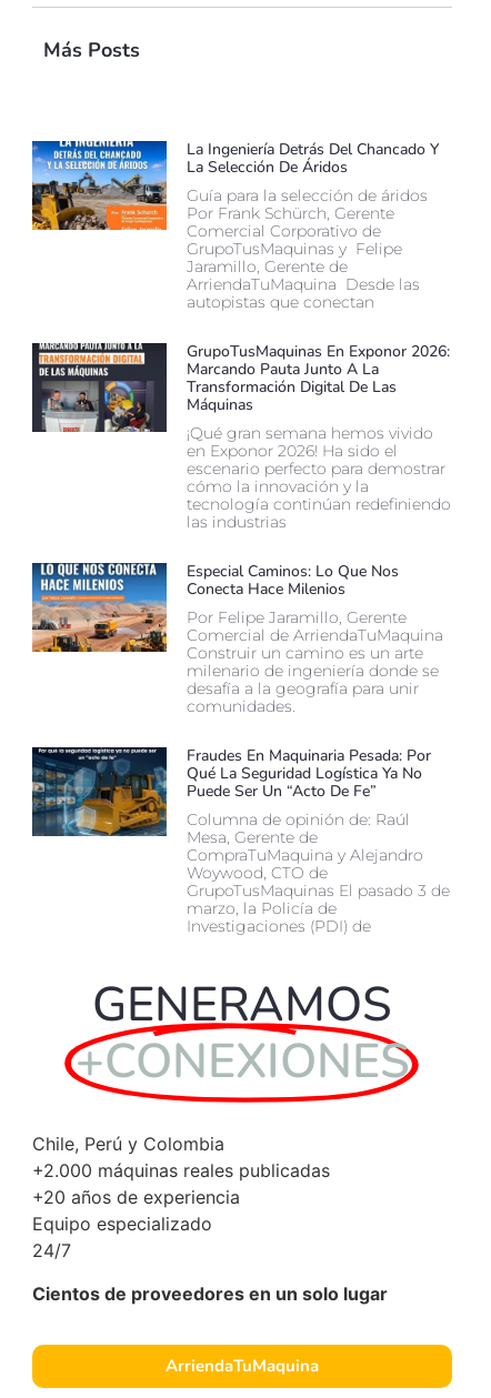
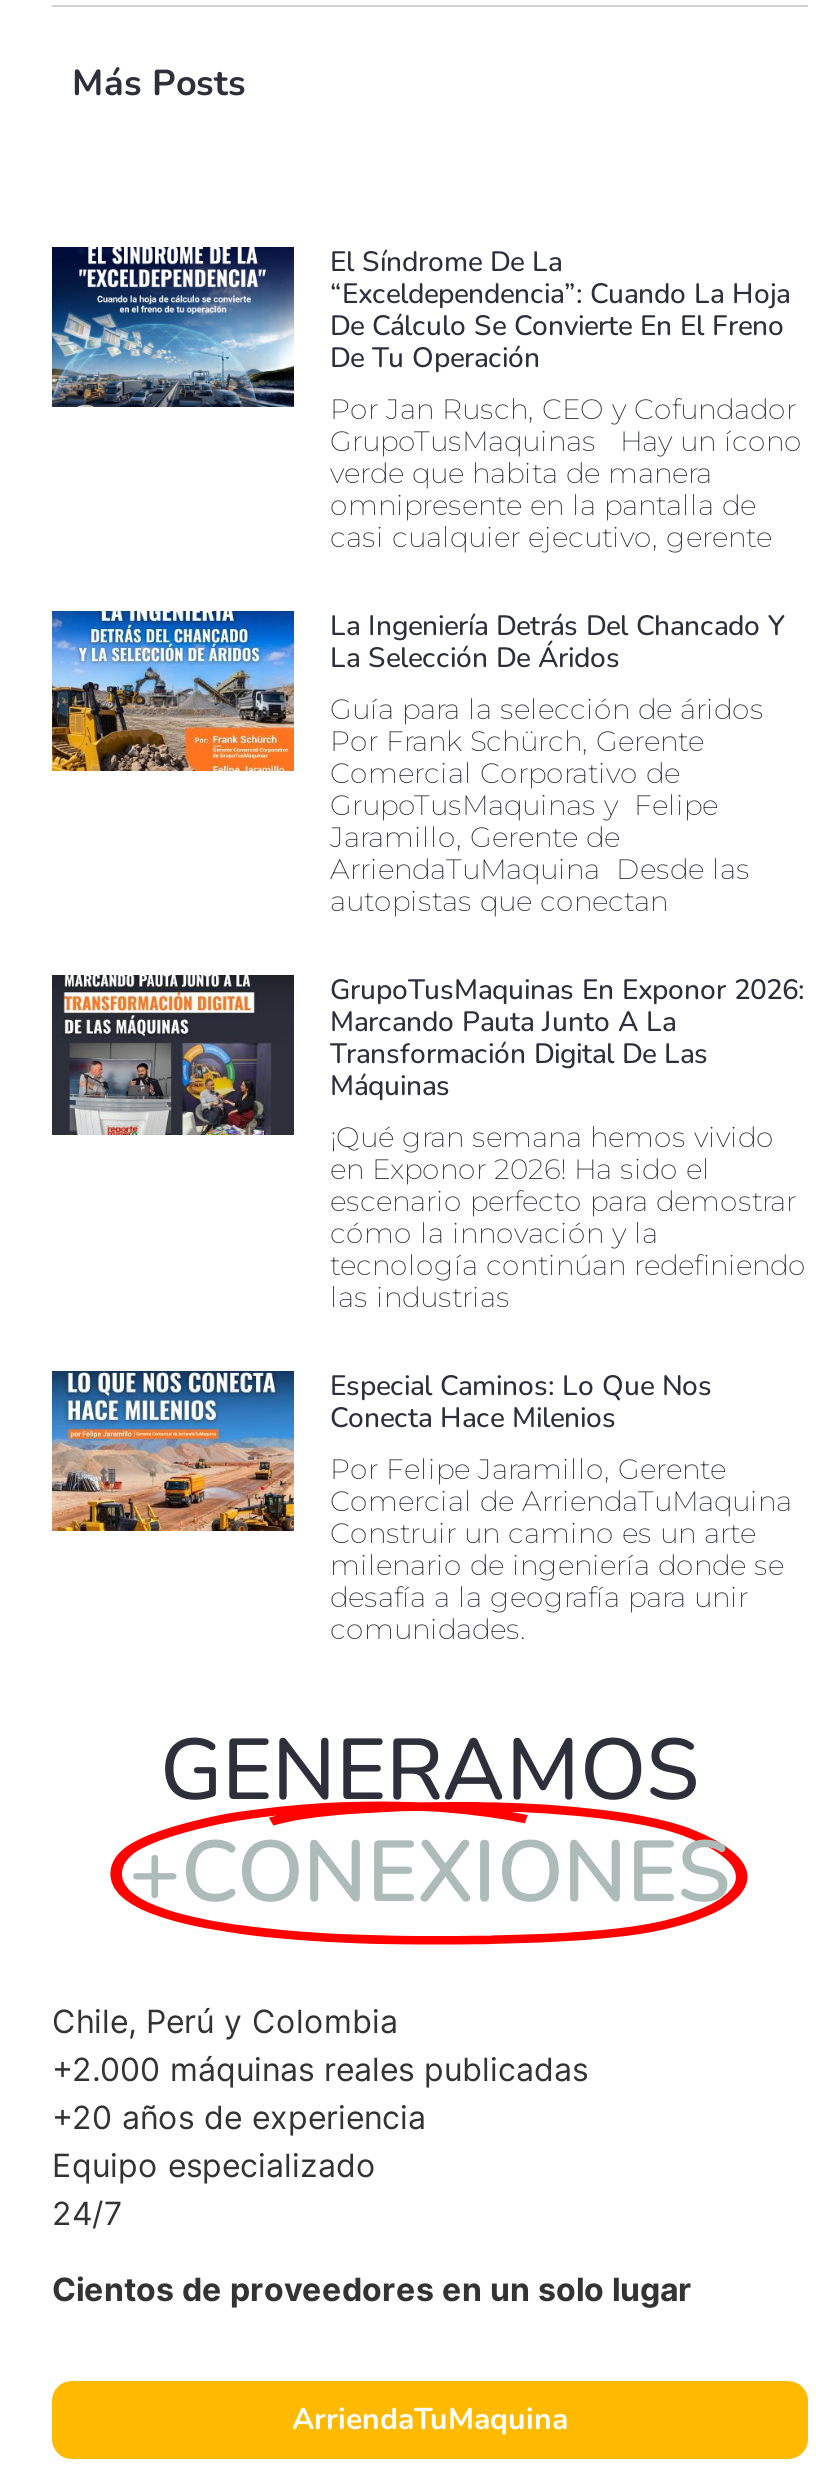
none -> [50,242,802,554] [image] | El Síndrome De La | “Exceldependencia”: Cuando La Hoja | De Cálculo Se Convierte En El Freno | De Tu Operación | Por Jan Rusch, CEO y Cofundador | GrupoTusMaquinas Hay un ícono | verde que habita de manera | omnipresente en la pantalla de | casi cualquier ejecutivo, gerente
moved [30,139,451,717] -> [48,606,806,1646]: [image] | La Ingeniería Detrás Del Chancado Y | La Selección De Áridos | ... | desafía a la geografía para unir | comunidades.
[31,746,450,937] [image] | Fraudes En Maquinaria Pesada: Por | Qué La Seguridad Logística Ya No | Puede Ser Un “acto De Fe” | Columna de opinión de: Raúl | Mesa, Gerente de | CompraTuMaquina y Alejandro | Woywood, CTO de | GrupoTusMaquinas El pasado 3 de | marzo, la Policía de | Investigaciones (PDI) de -> none

